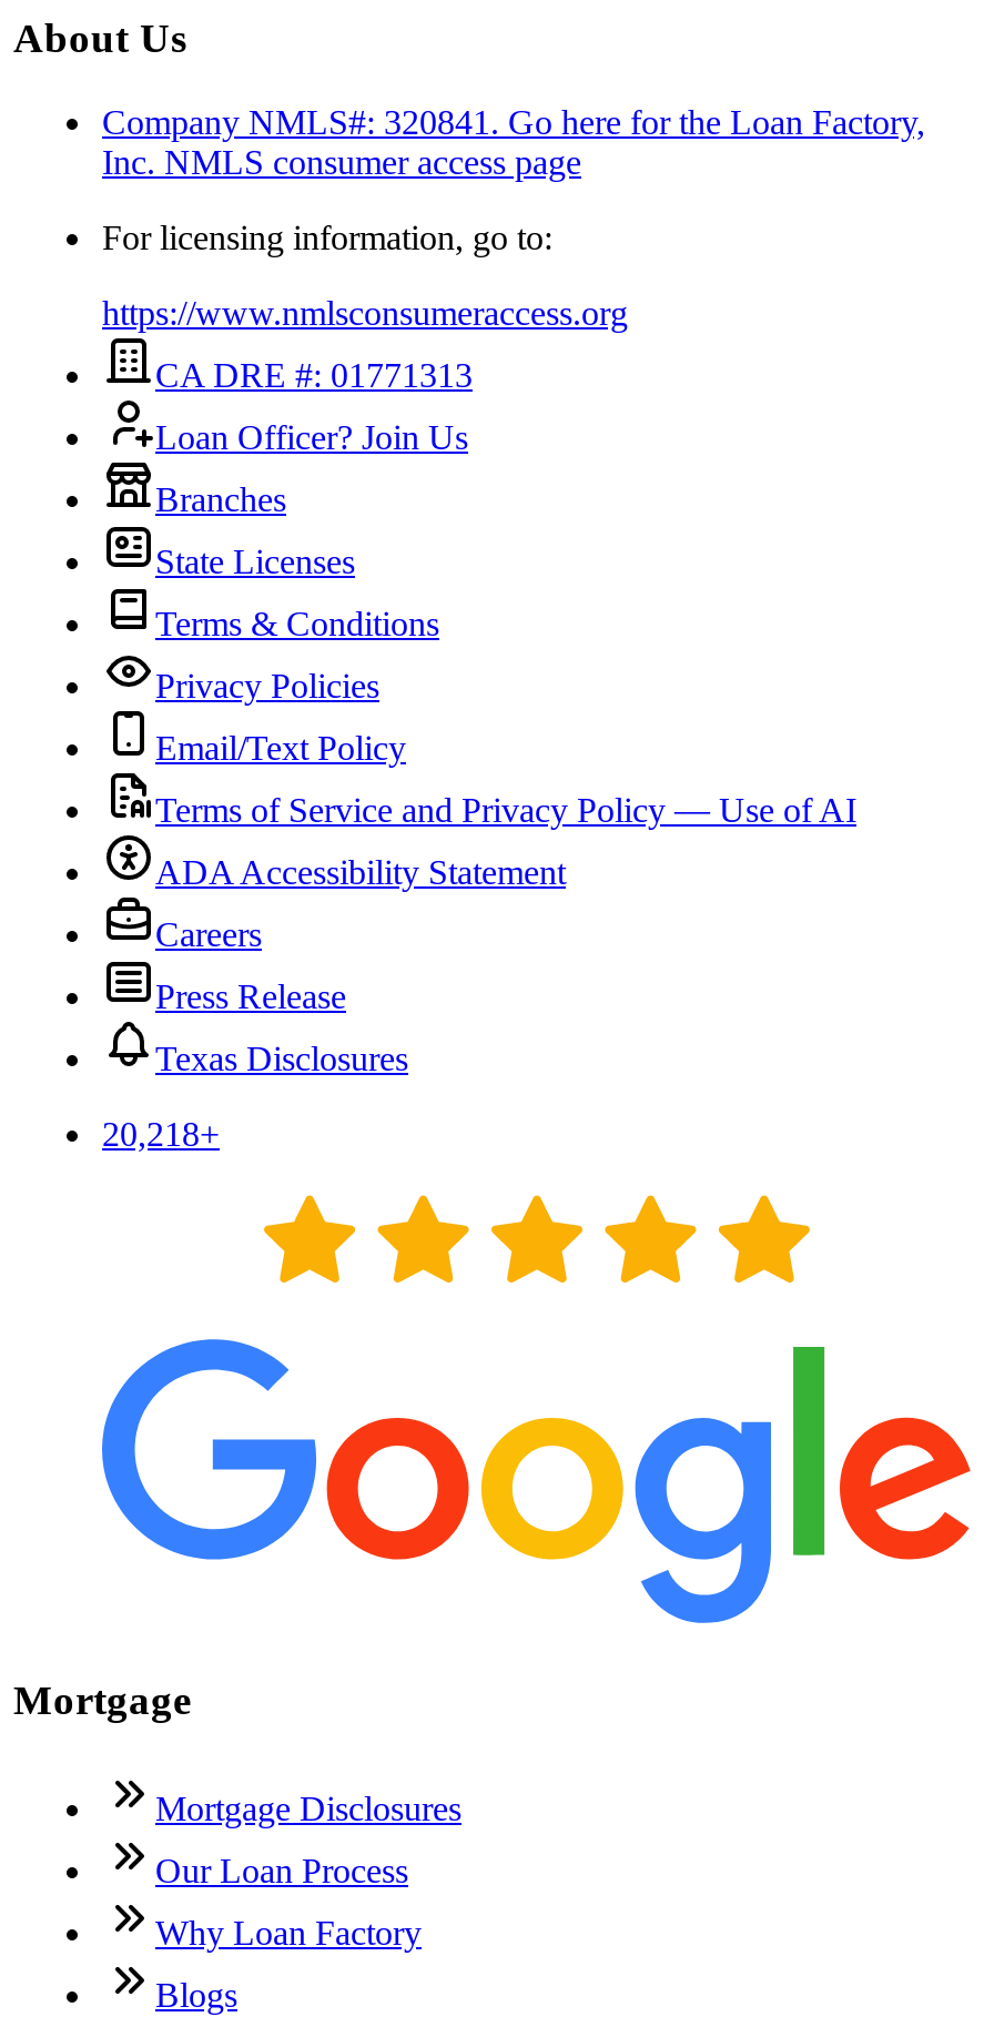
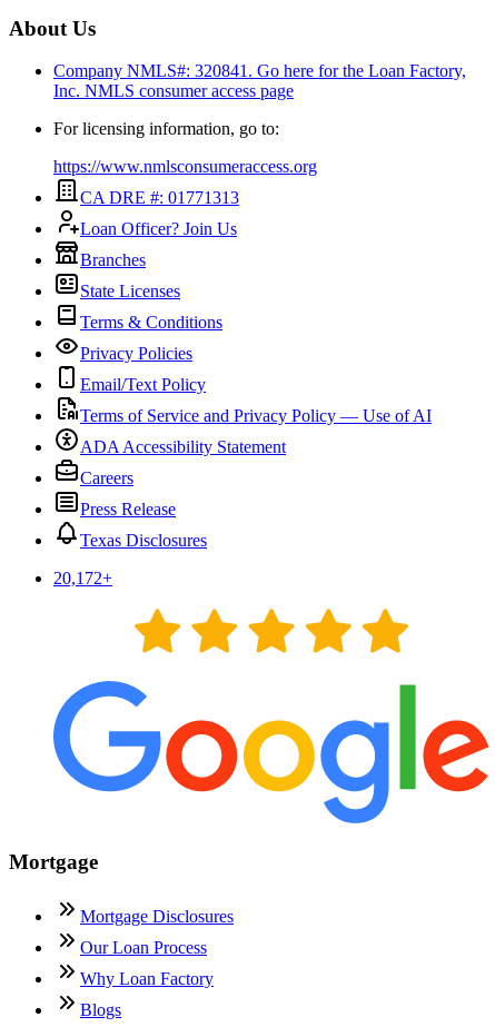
[102,1116,220,1154] 20,218+ -> [53,569,112,588] 20,172+

